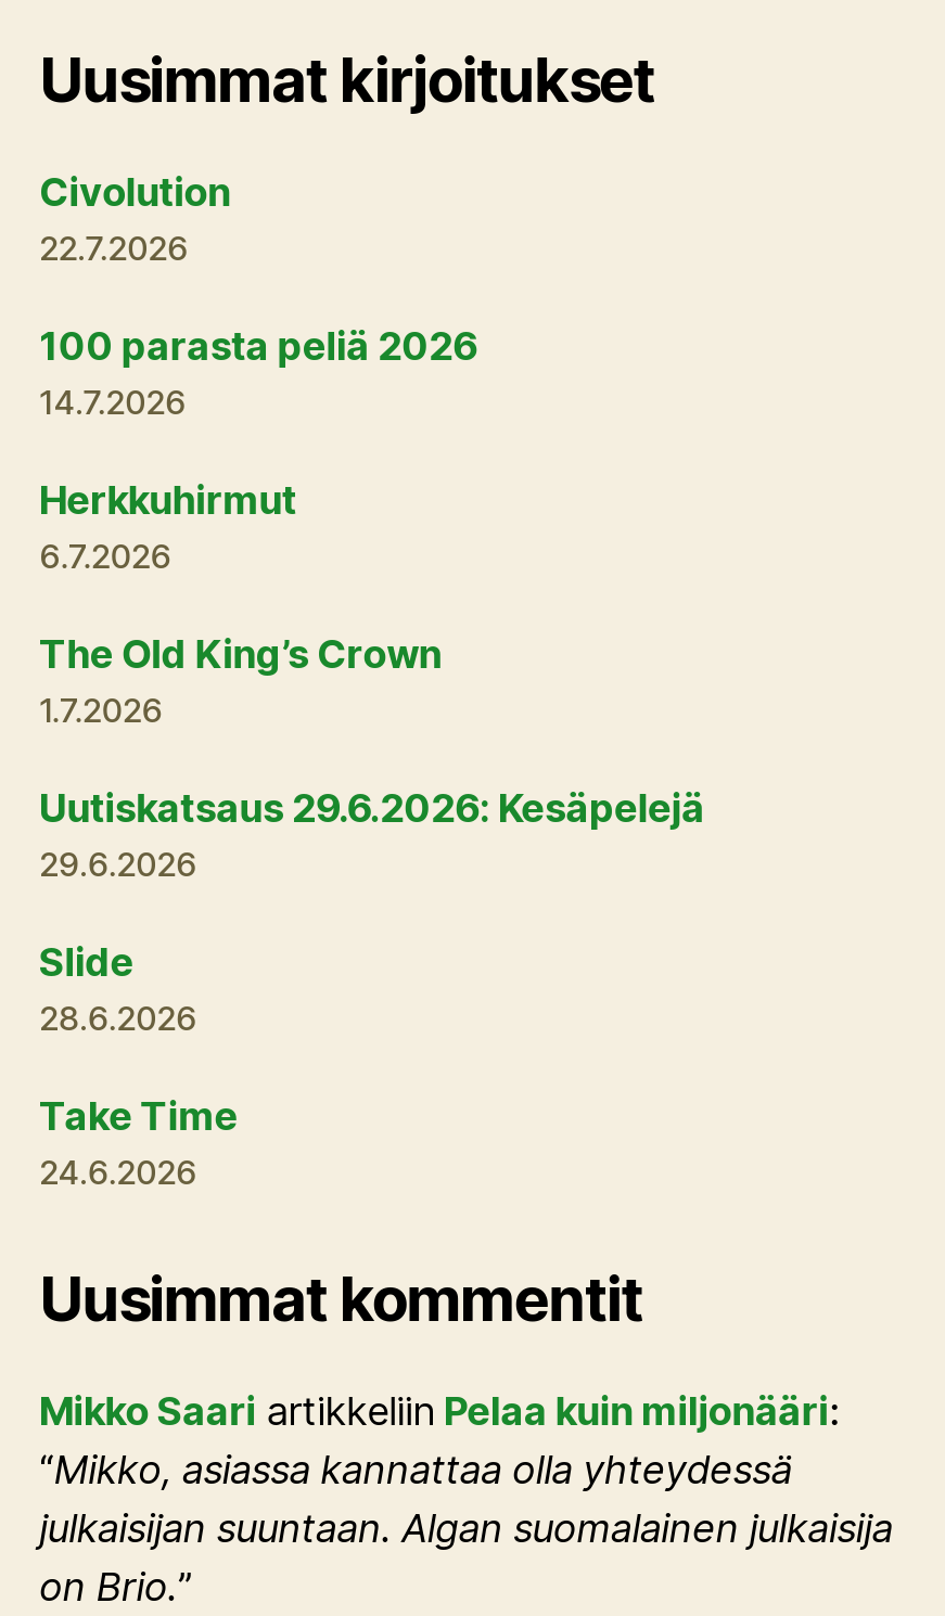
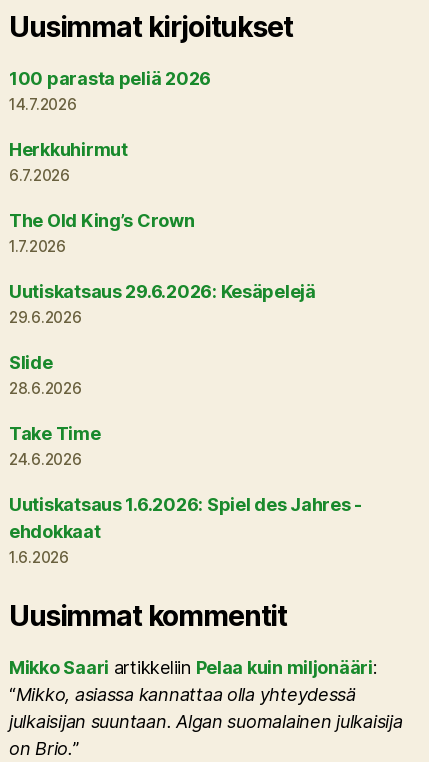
[39,168,231,268] Civolution | 22.7.2026 -> none
moved [39,322,705,1192] -> [9,67,316,468]: 100 parasta peliä 2026 | 14.7.2026 | Herkkuhirmut | ... | Take Time | 24.6.2026
none -> [9,493,362,566] Uutiskatsaus 1.6.2026: Spiel des Jahres - | ehdokkaat | 1.6.2026

